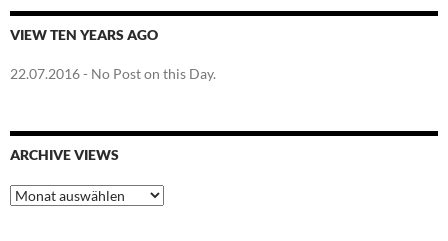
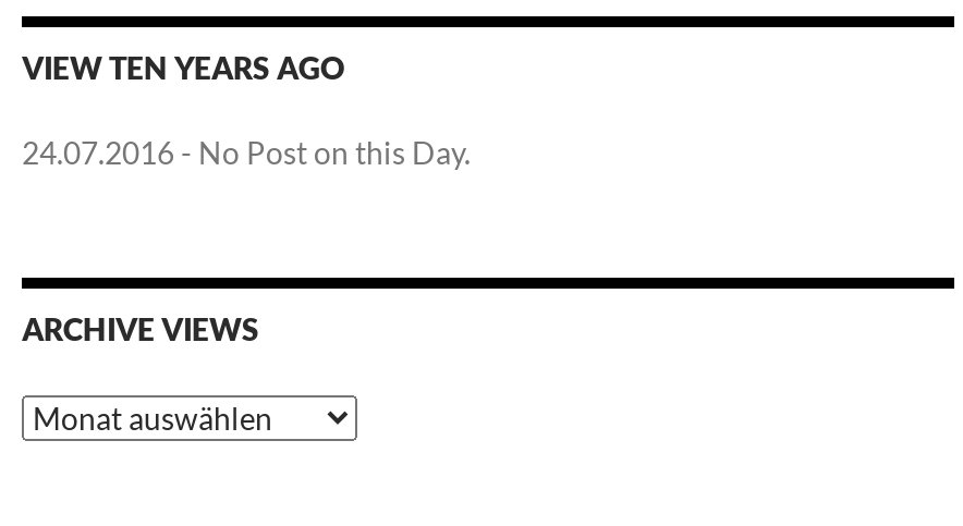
[10,65,216,82] 22.07.2016 - No Post on this Day. -> [22,135,471,172] 24.07.2016 - No Post on this Day.

